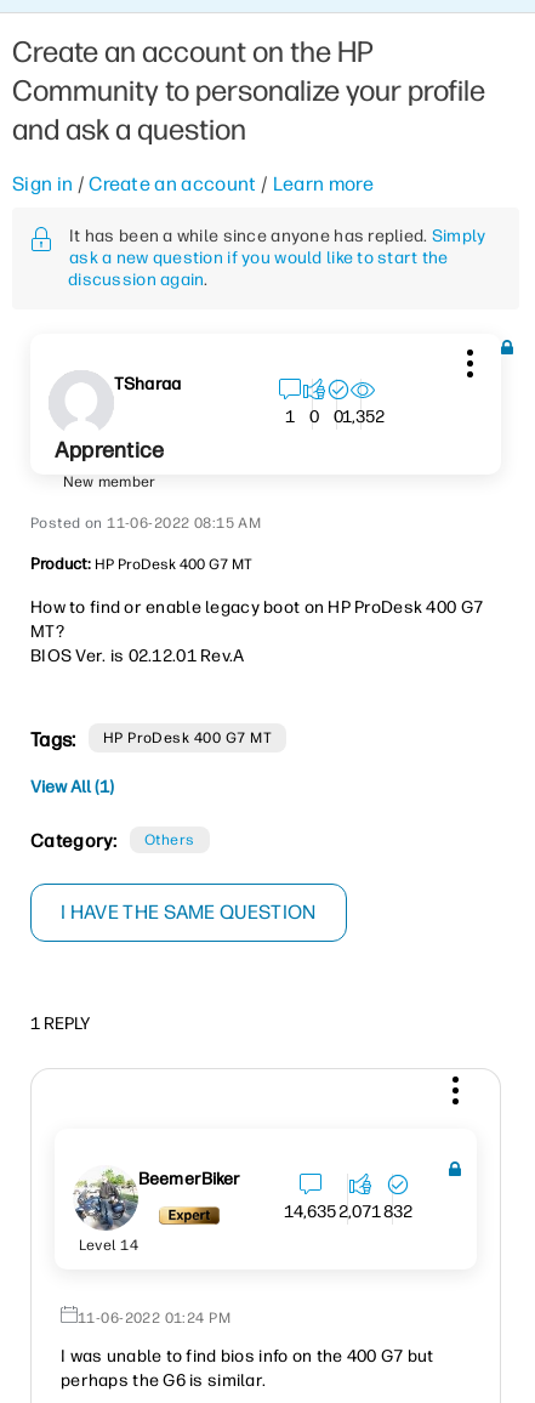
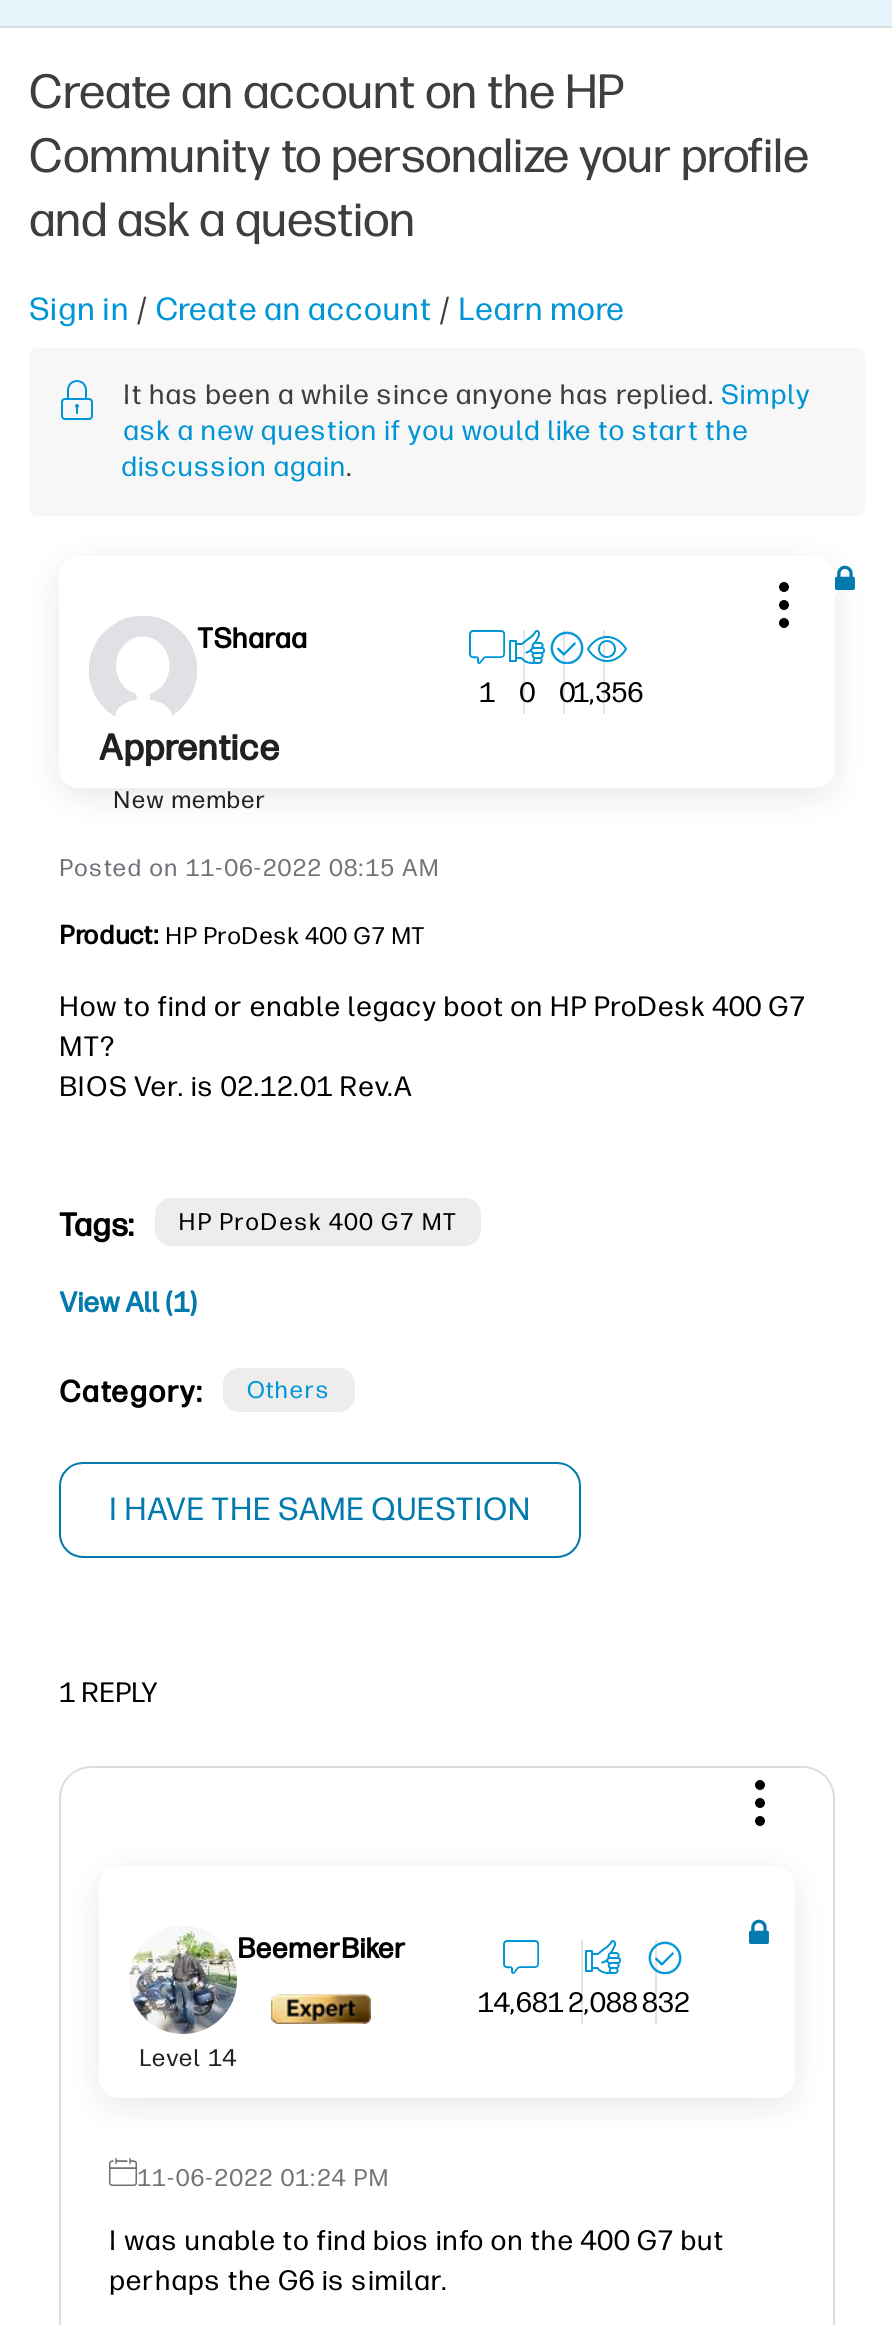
[285,406,385,427] 1 0 01,352 -> [479,675,643,710] 1 0 01,356
[284,1202,413,1222] 14,635 2,071 832 -> [478,1986,690,2020] 14,681 2,088 832

